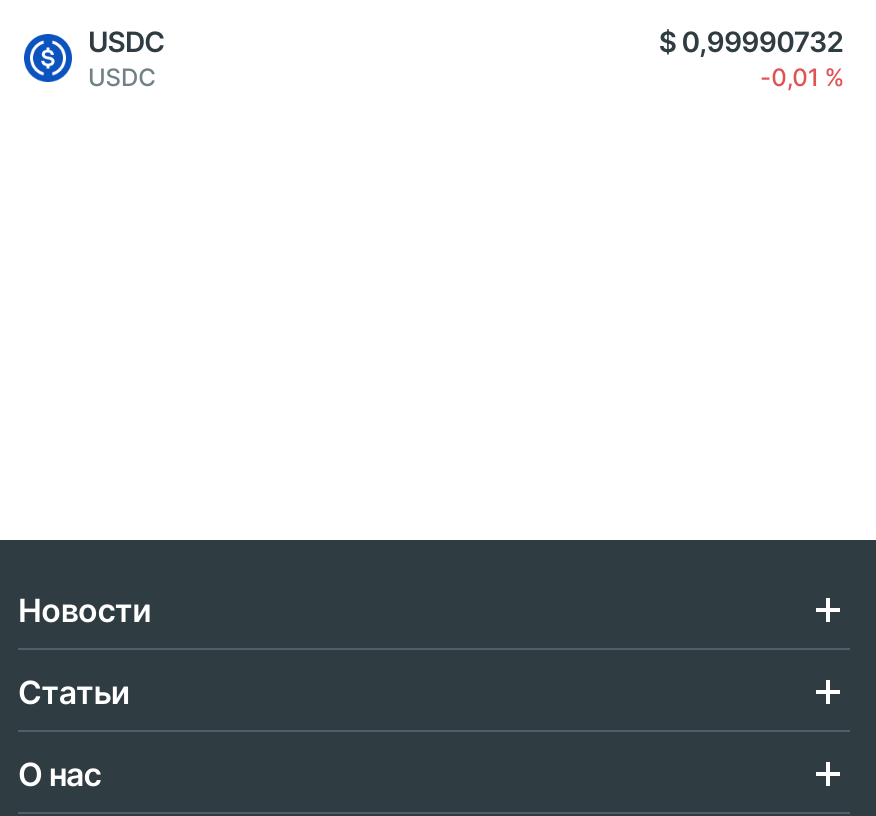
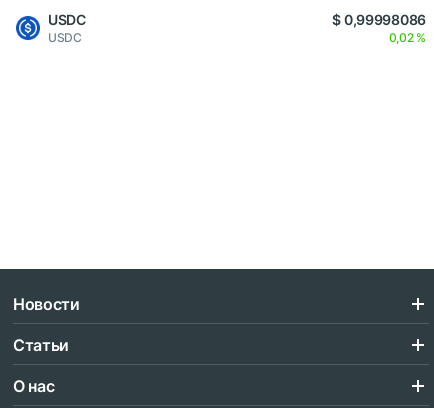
[659,23,844,57] $ 0,99990732 -> [332,11,426,28] $ 0,99998086
[760,61,844,91] -0,01 % -> [389,30,426,45] 0,02 %

